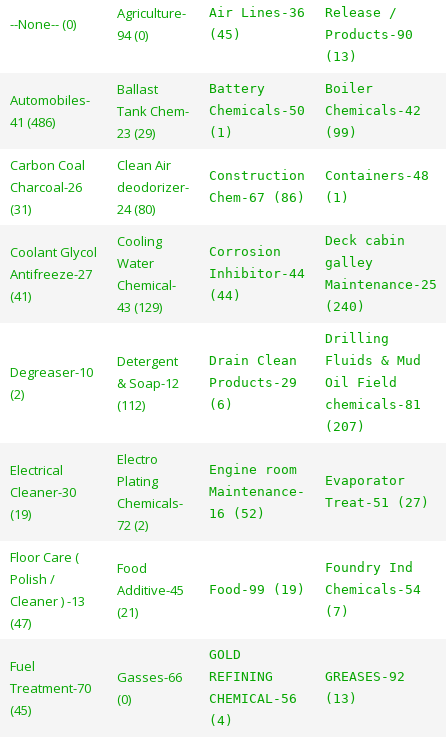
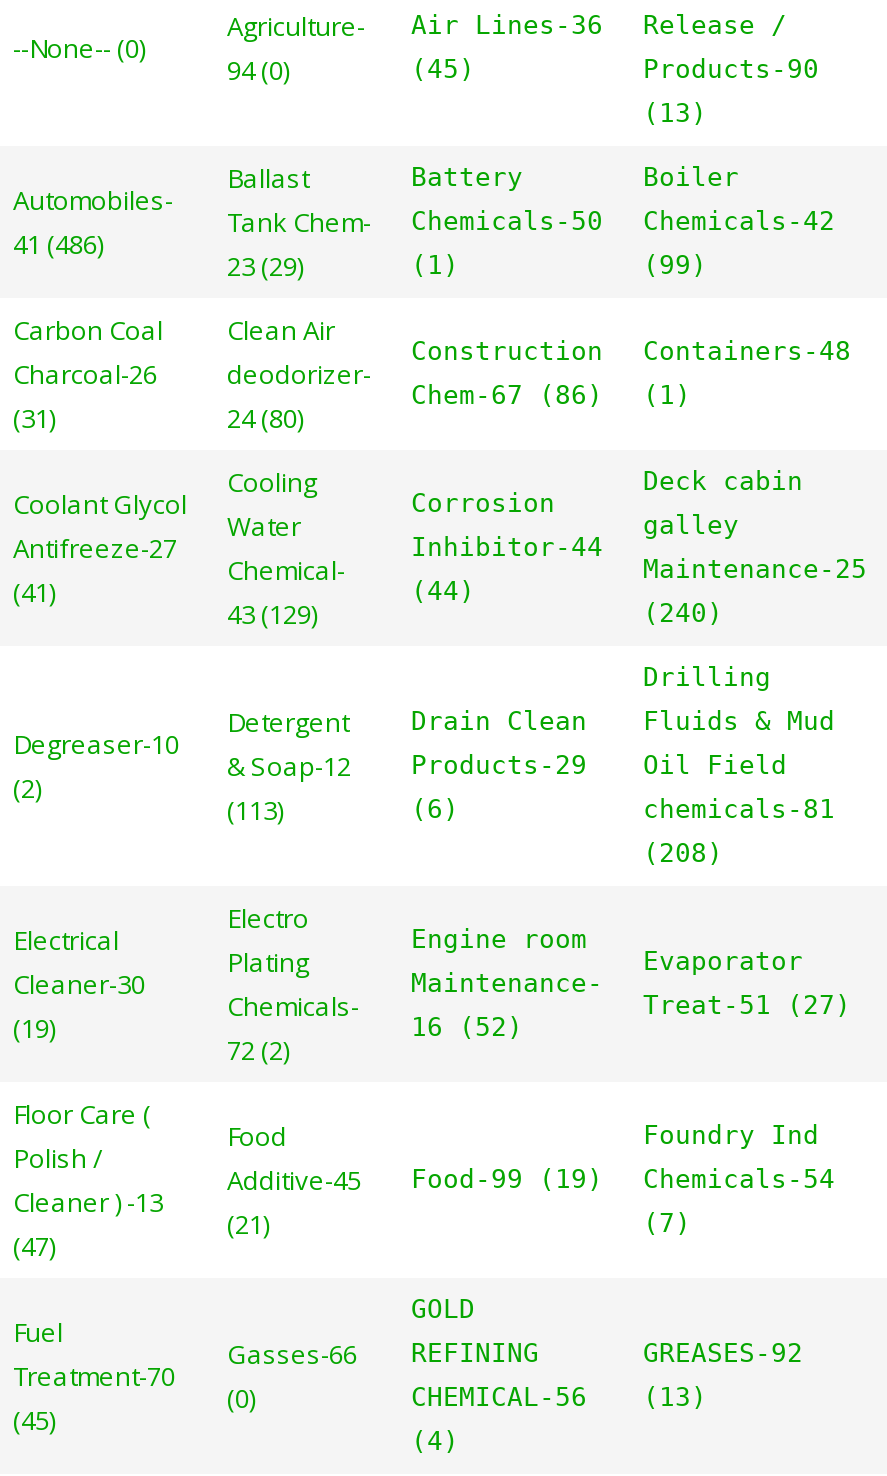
[117,396,145,414] (112) -> [227,792,283,828] (113)
[325,419,365,434] (207) -> [643,838,723,868] (208)

